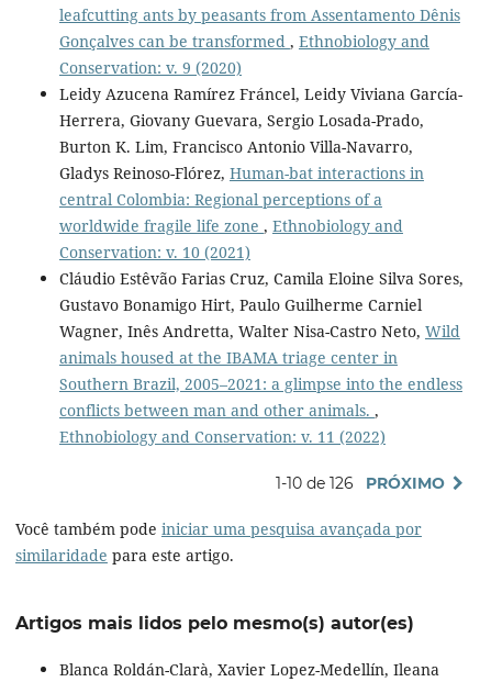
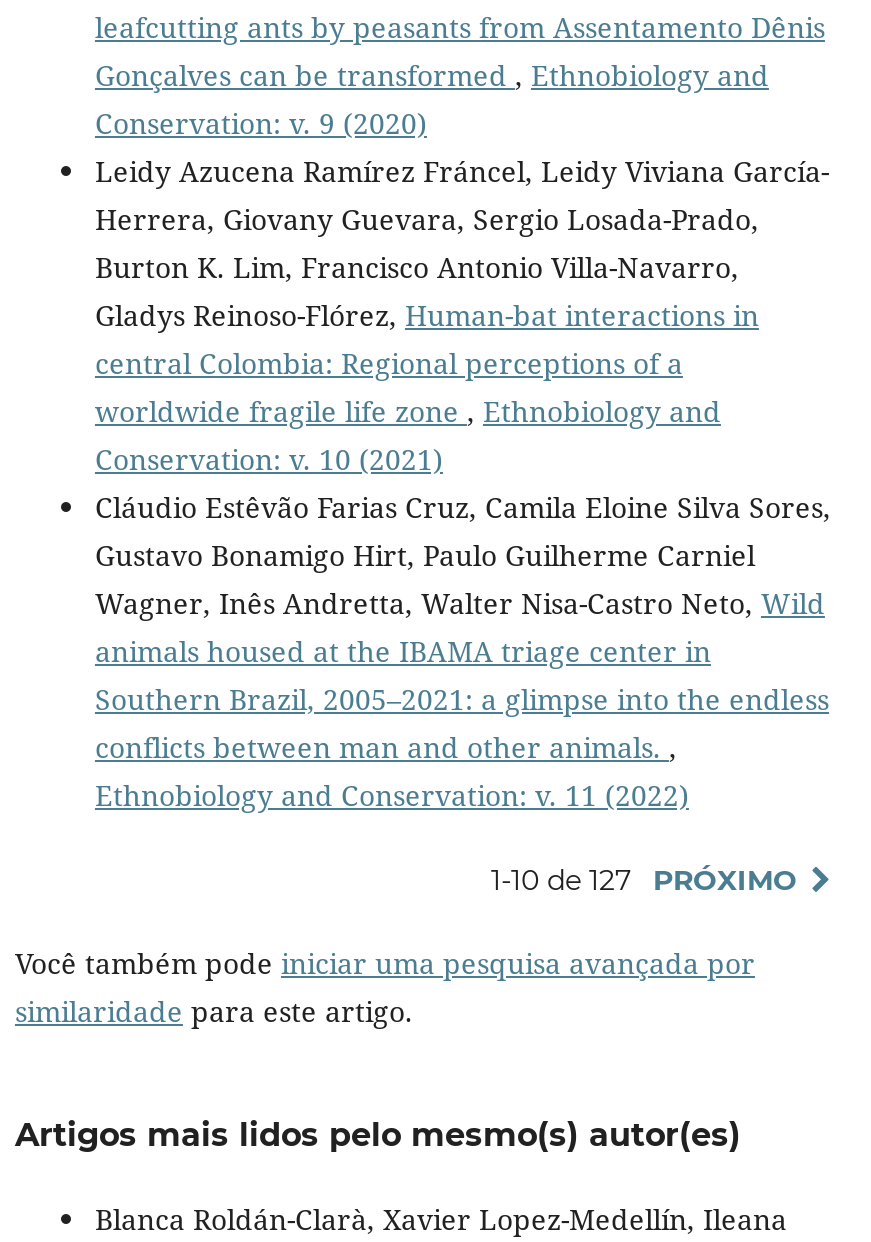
[276,473,445,493] 1-10 de 126 PRÓXIMO -> [491,862,797,898] 1-10 de 127 PRÓXIMO

